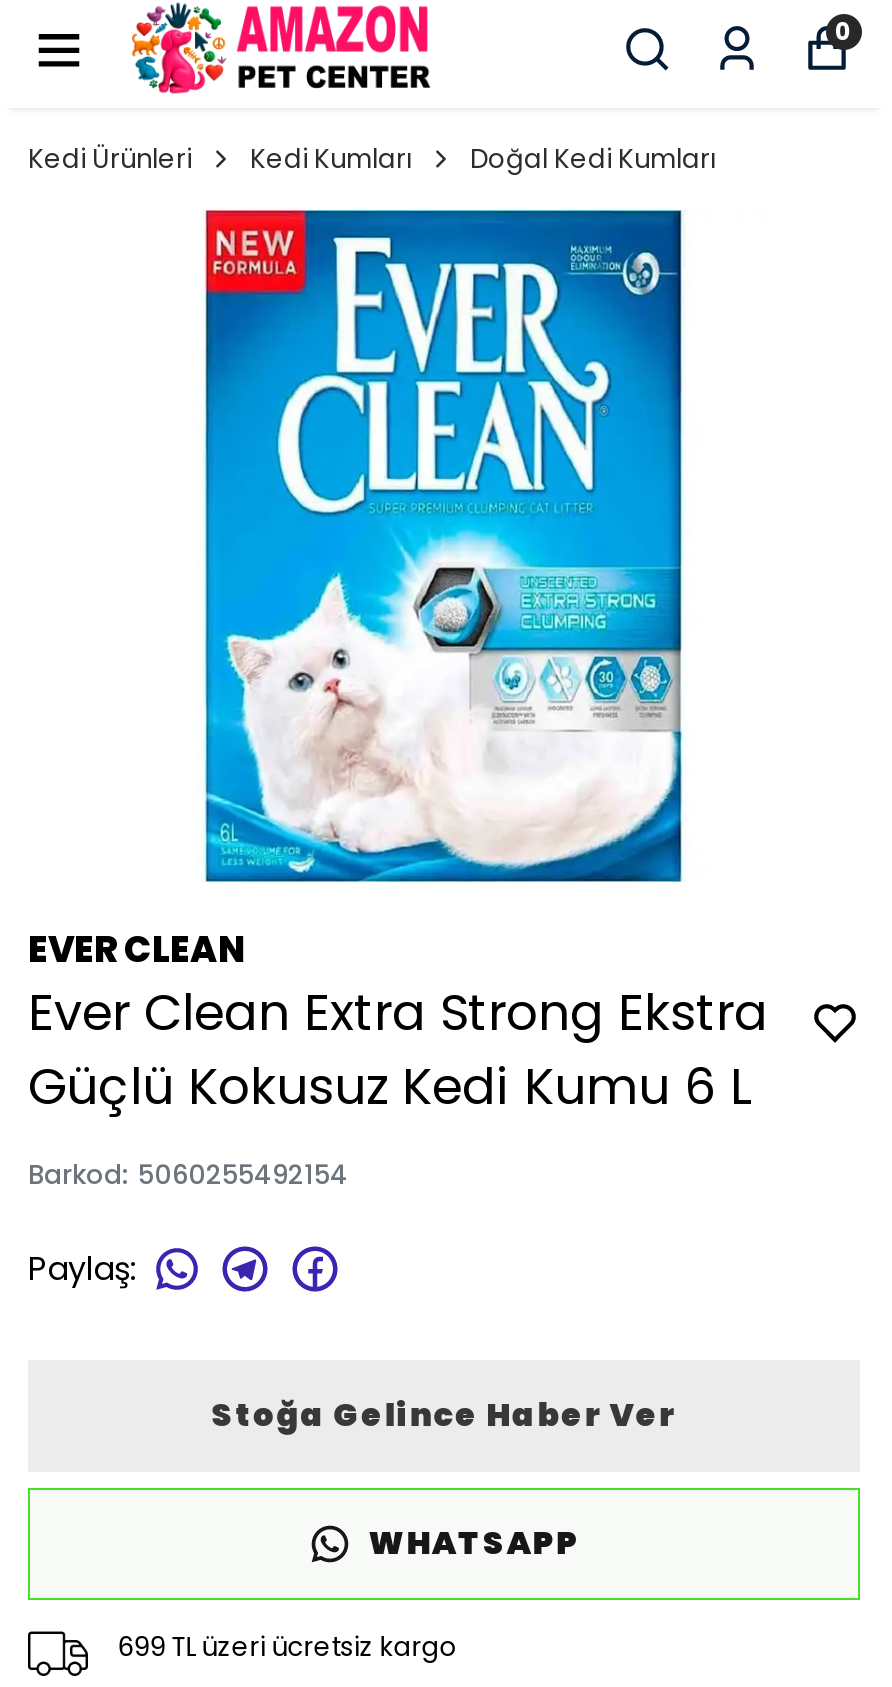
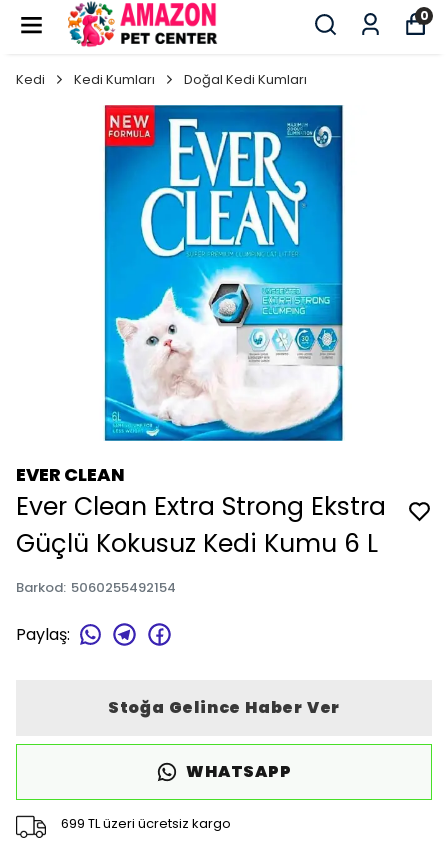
[28,140,192,178] Kedi Ürünleri -> [16,70,45,89] Kedi

